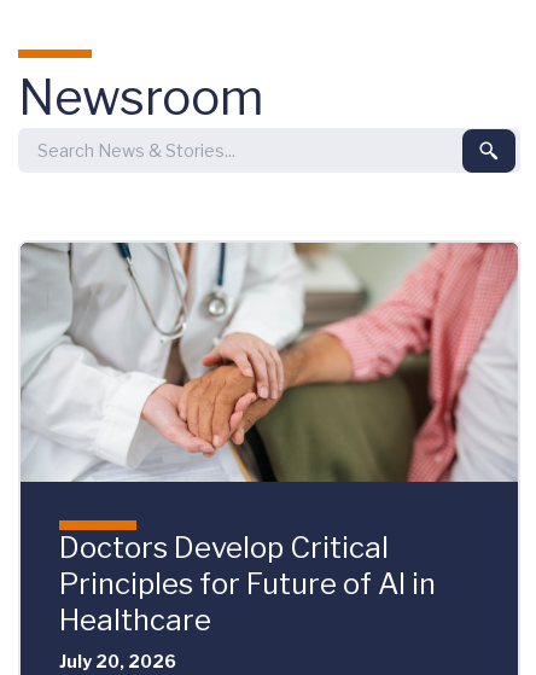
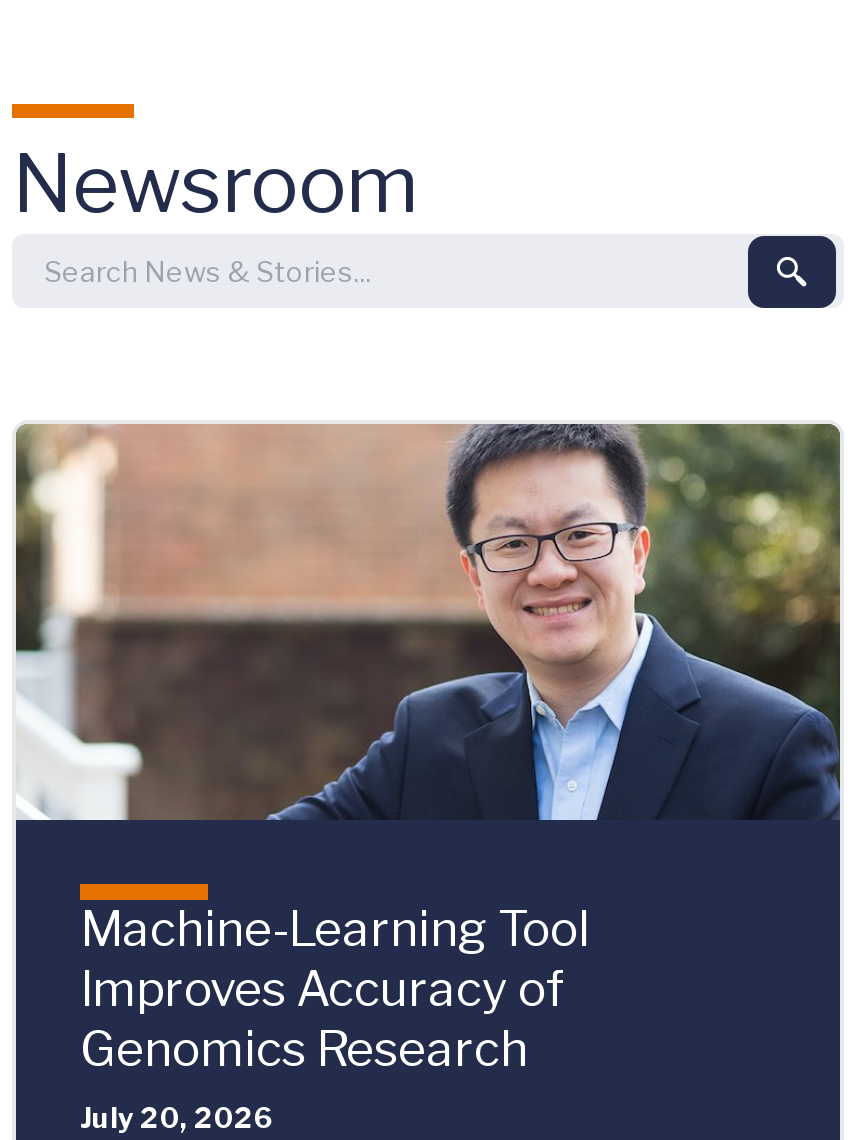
[21,242,519,638] [image] | Doctors Develop Critical | Principles for Future of AI in | Healthcare -> [14,422,842,1078] [image] | Machine-Learning Tool | Improves Accuracy of | Genomics Research

